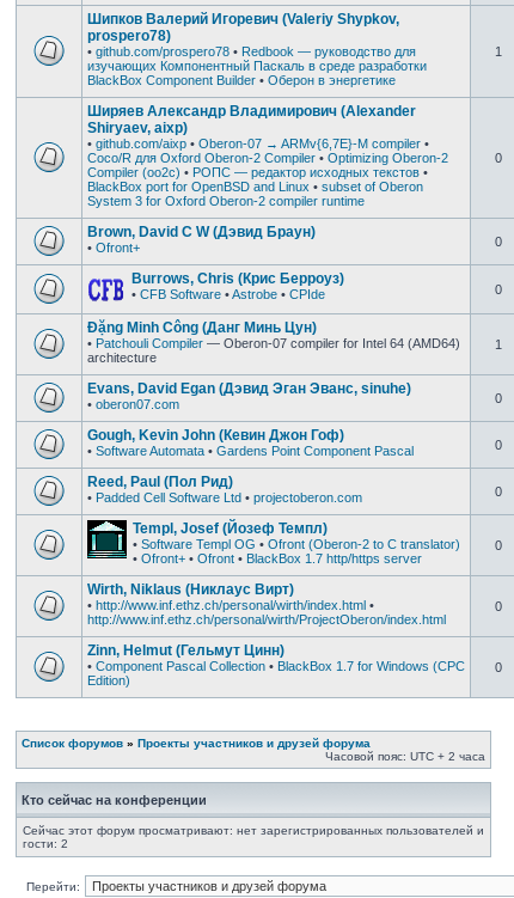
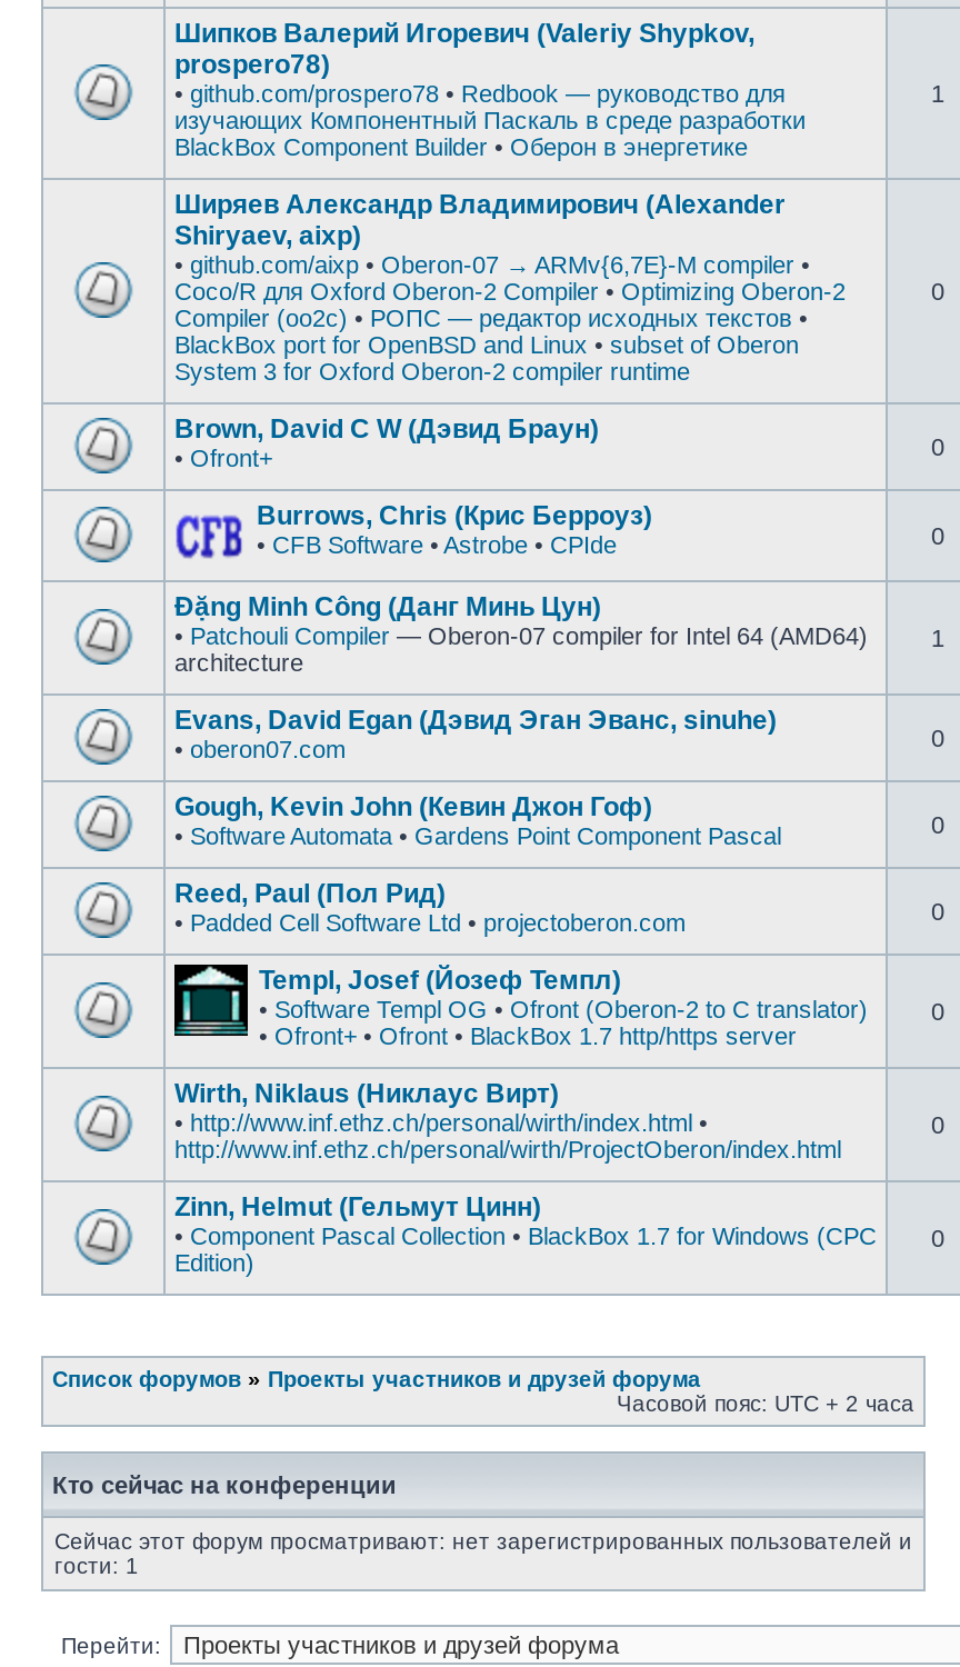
[23,837,68,850] гости: 2 -> [54,1554,139,1578] гости: 1

